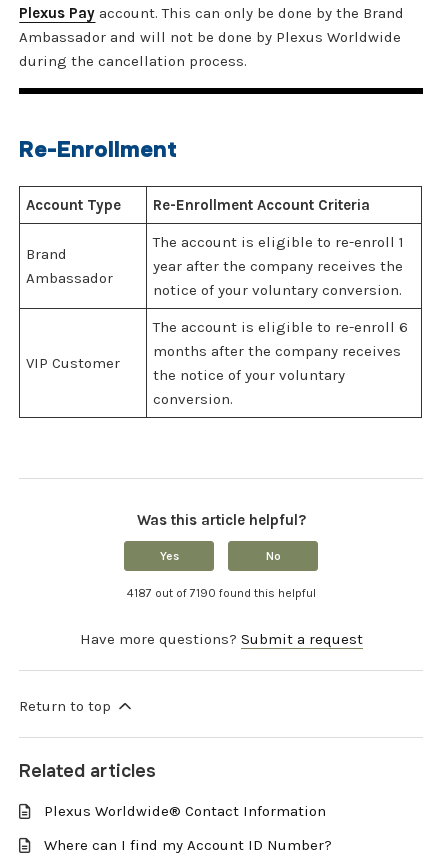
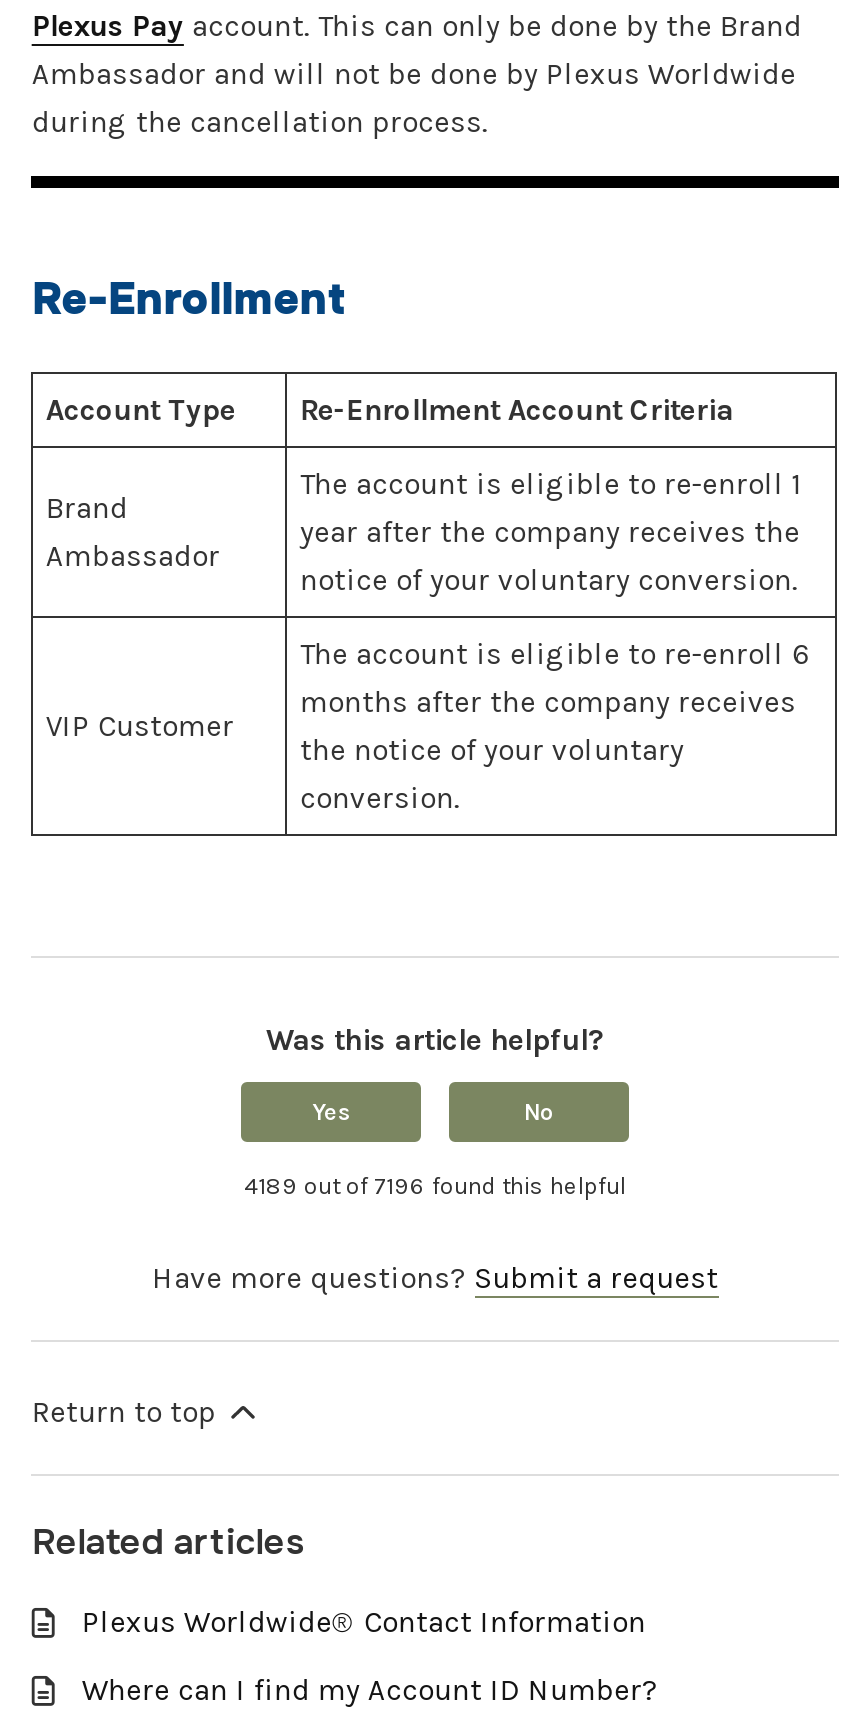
[126,586,315,600] 4187 out of 7190 found this helpful -> [244,1172,626,1200] 4189 out of 7196 found this helpful

